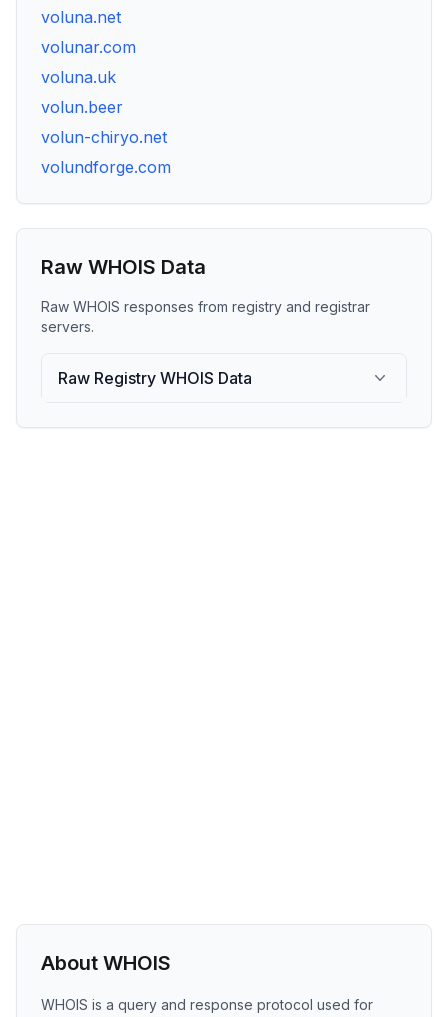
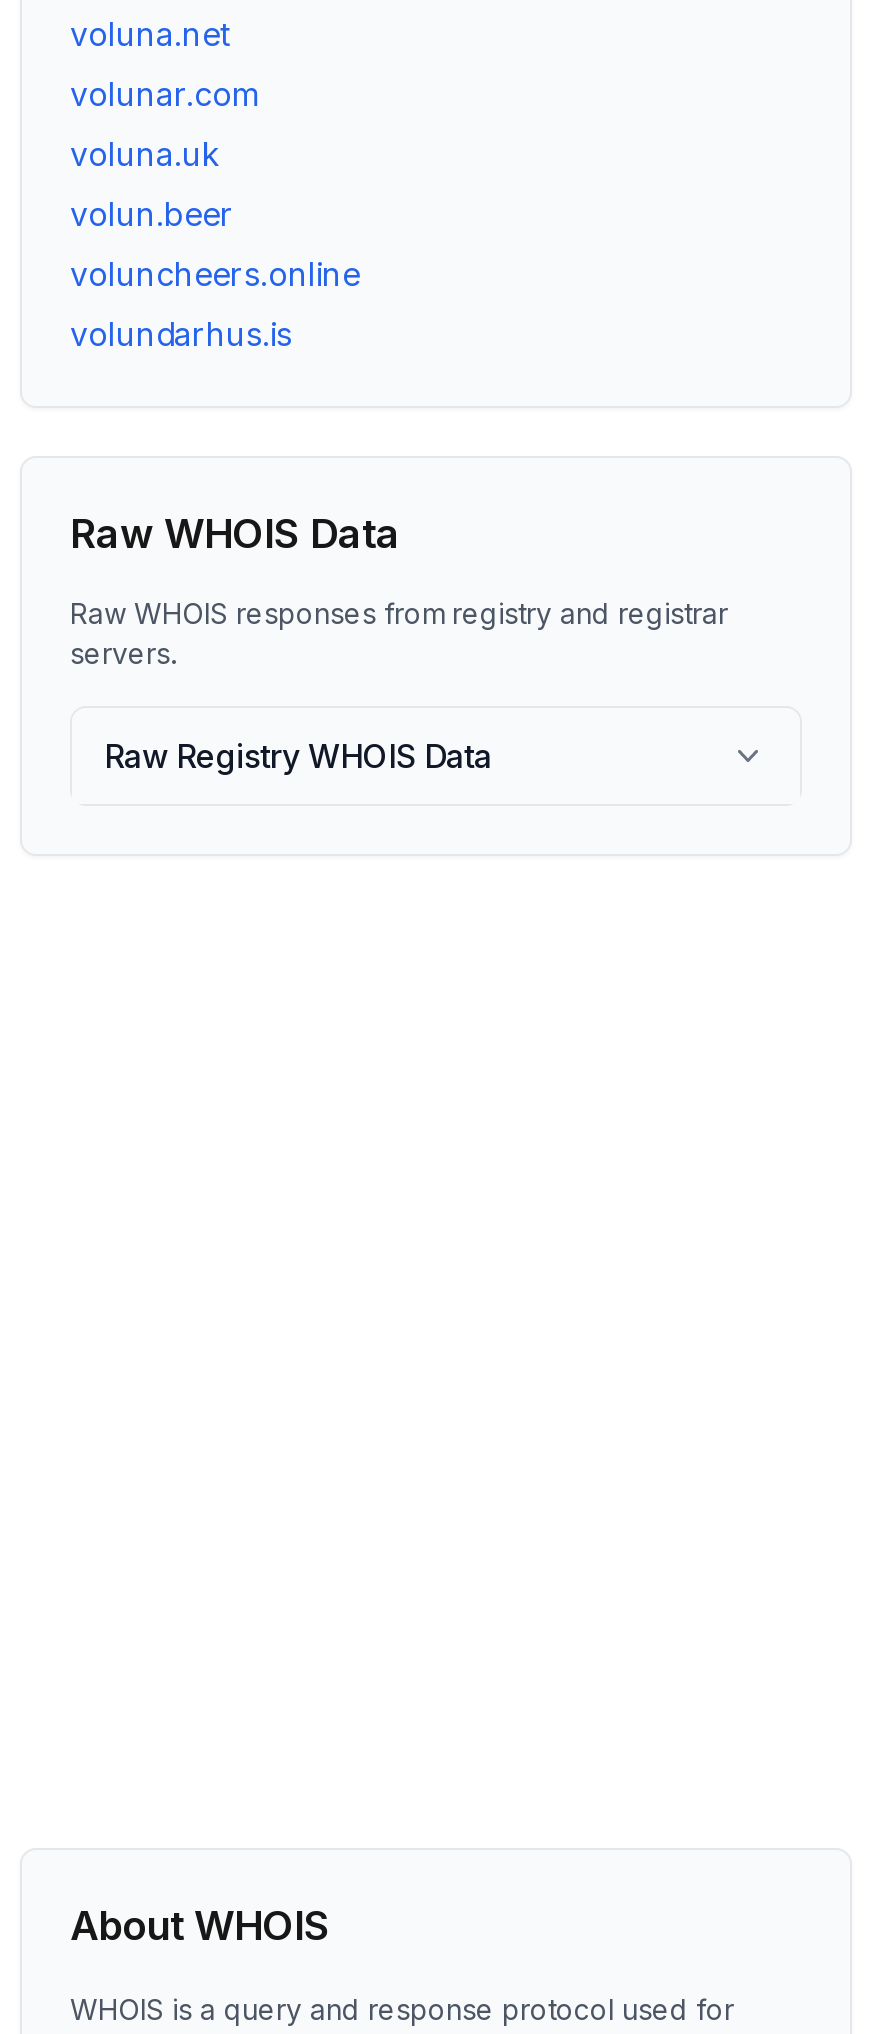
[41,127,167,147] volun-chiryo.net -> [70,254,360,294] voluncheers.online
[41,157,171,177] volundforge.com -> [70,314,292,354] volundarhus.is

